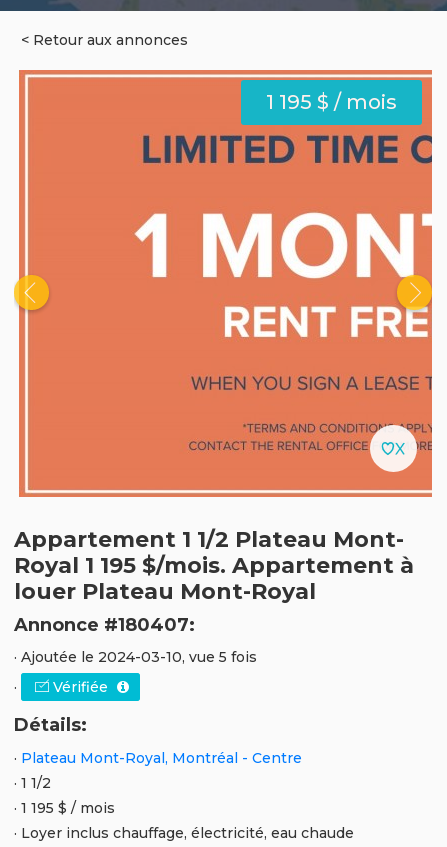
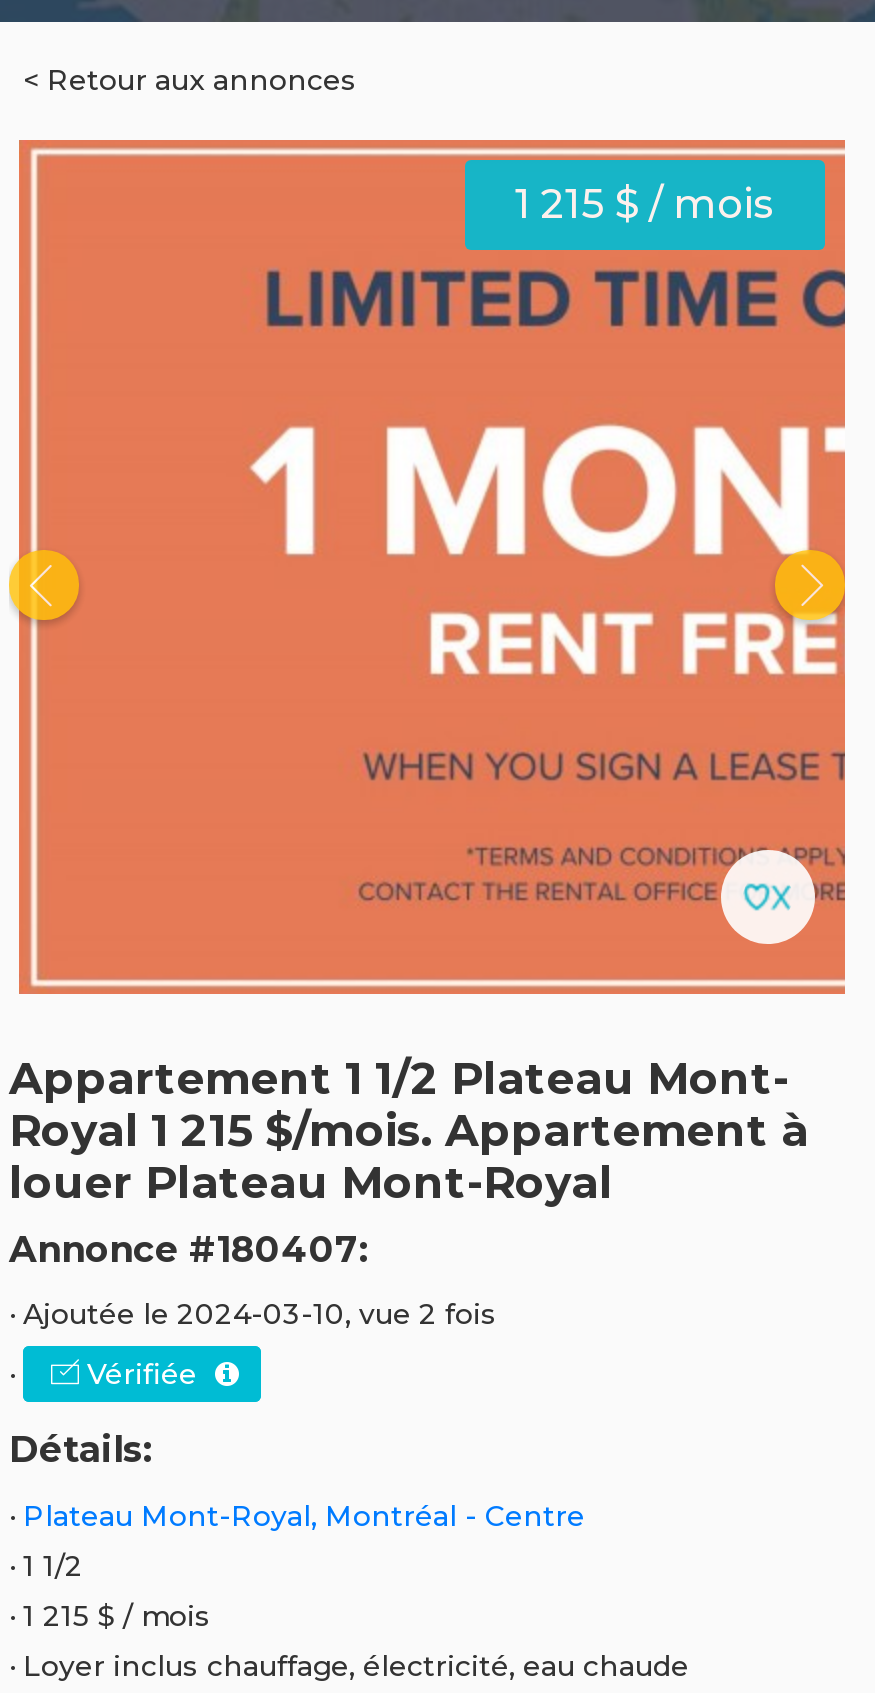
[266,90,397,114] 1 195 $ / mois -> [515,180,775,228] 1 215 $ / mois
[14,552,414,579] Royal 1 195 $/mois. Appartement à -> [9,1104,809,1158] Royal 1 215 $/mois. Appartement à
[14,648,257,666] · Ajoutée le 2024-03-10, vue 5 fois -> [9,1296,497,1332] · Ajoutée le 2024-03-10, vue 2 fois
[14,799,115,817] · 1 195 $ / mois -> [9,1598,211,1634] · 1 215 $ / mois

